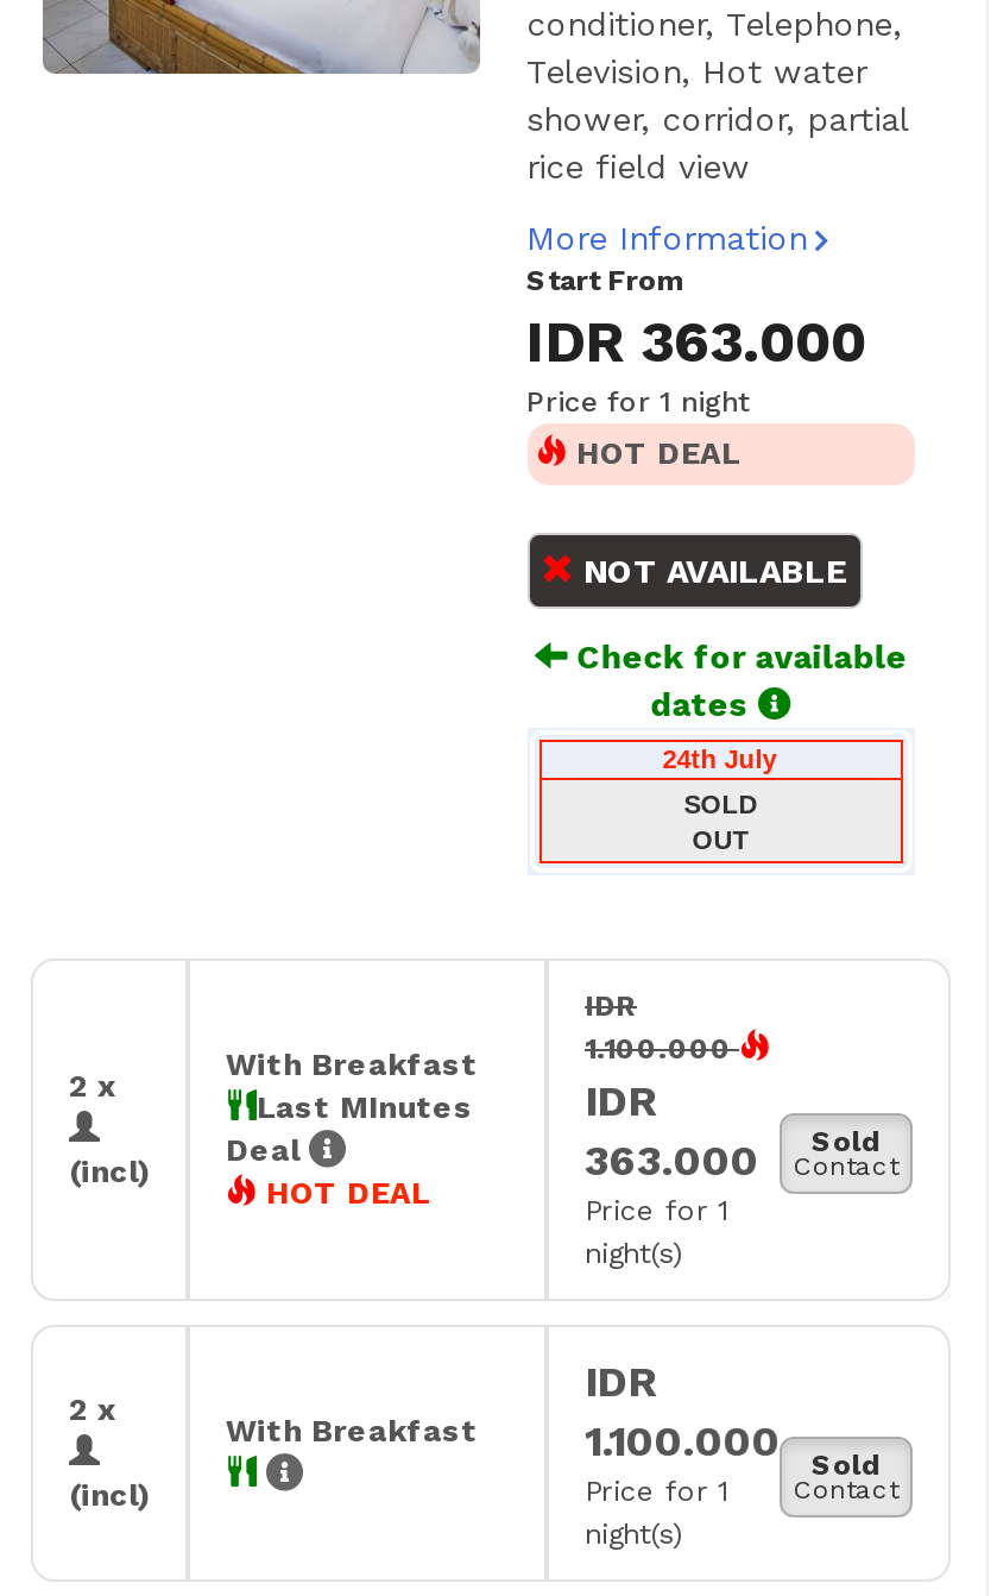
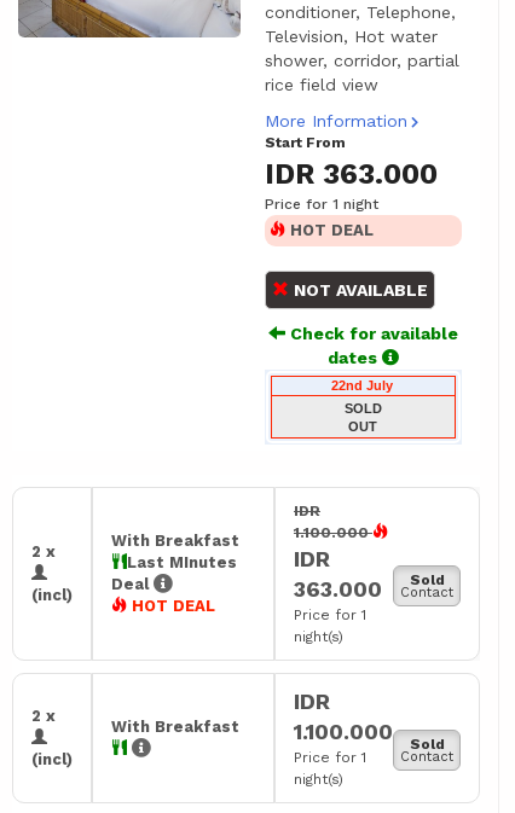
[663,744,777,772] 24th July -> [331,378,393,392] 22nd July

